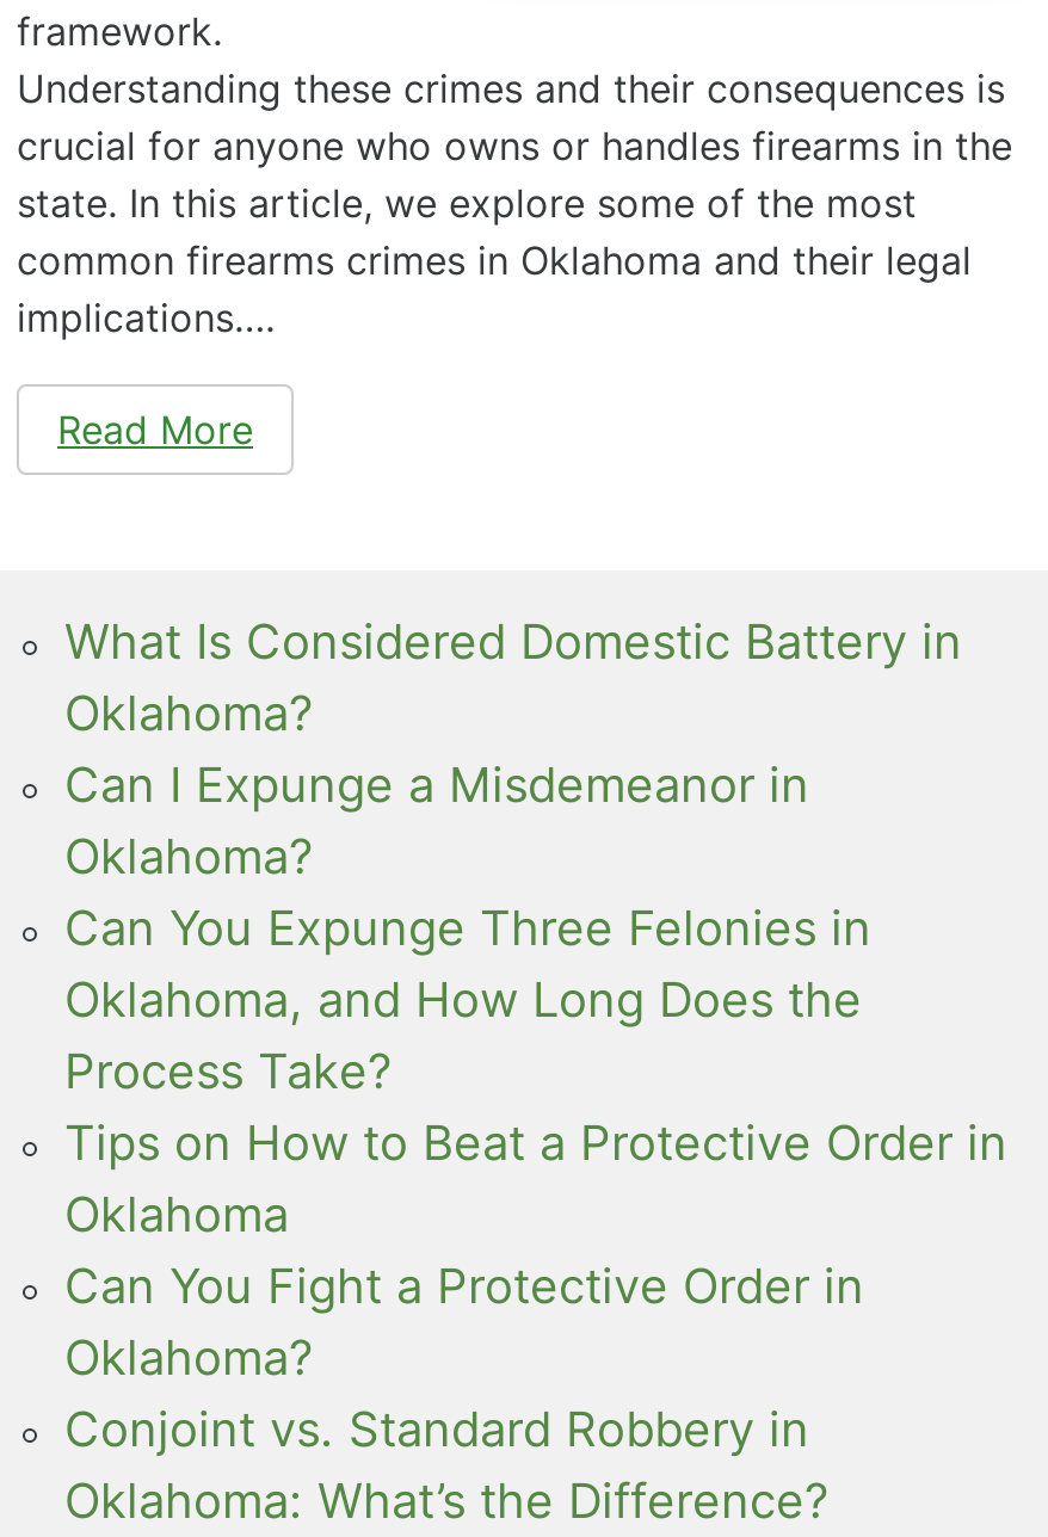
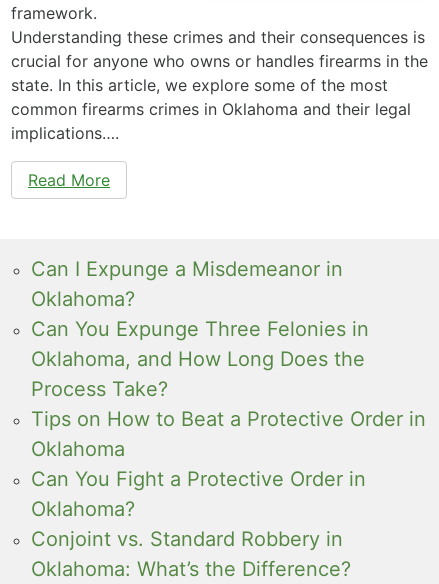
[64,613,962,742] What Is Considered Domestic Battery in | Oklahoma? -> none

